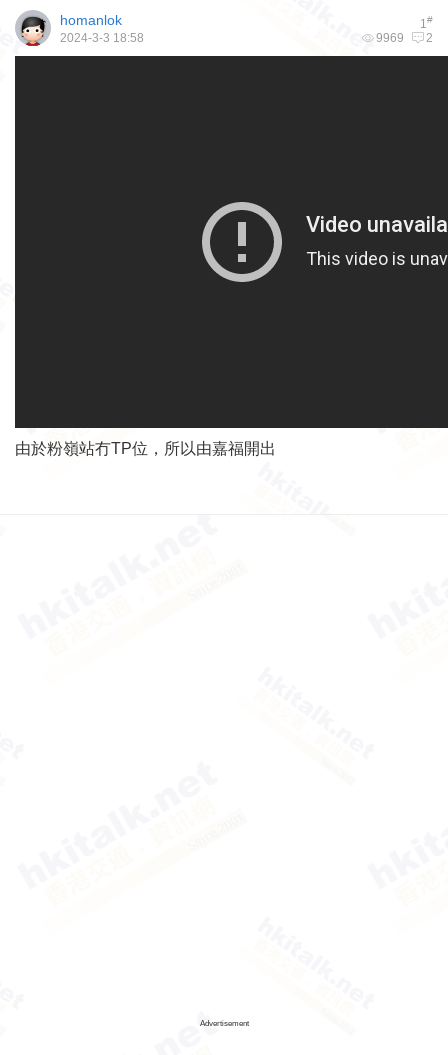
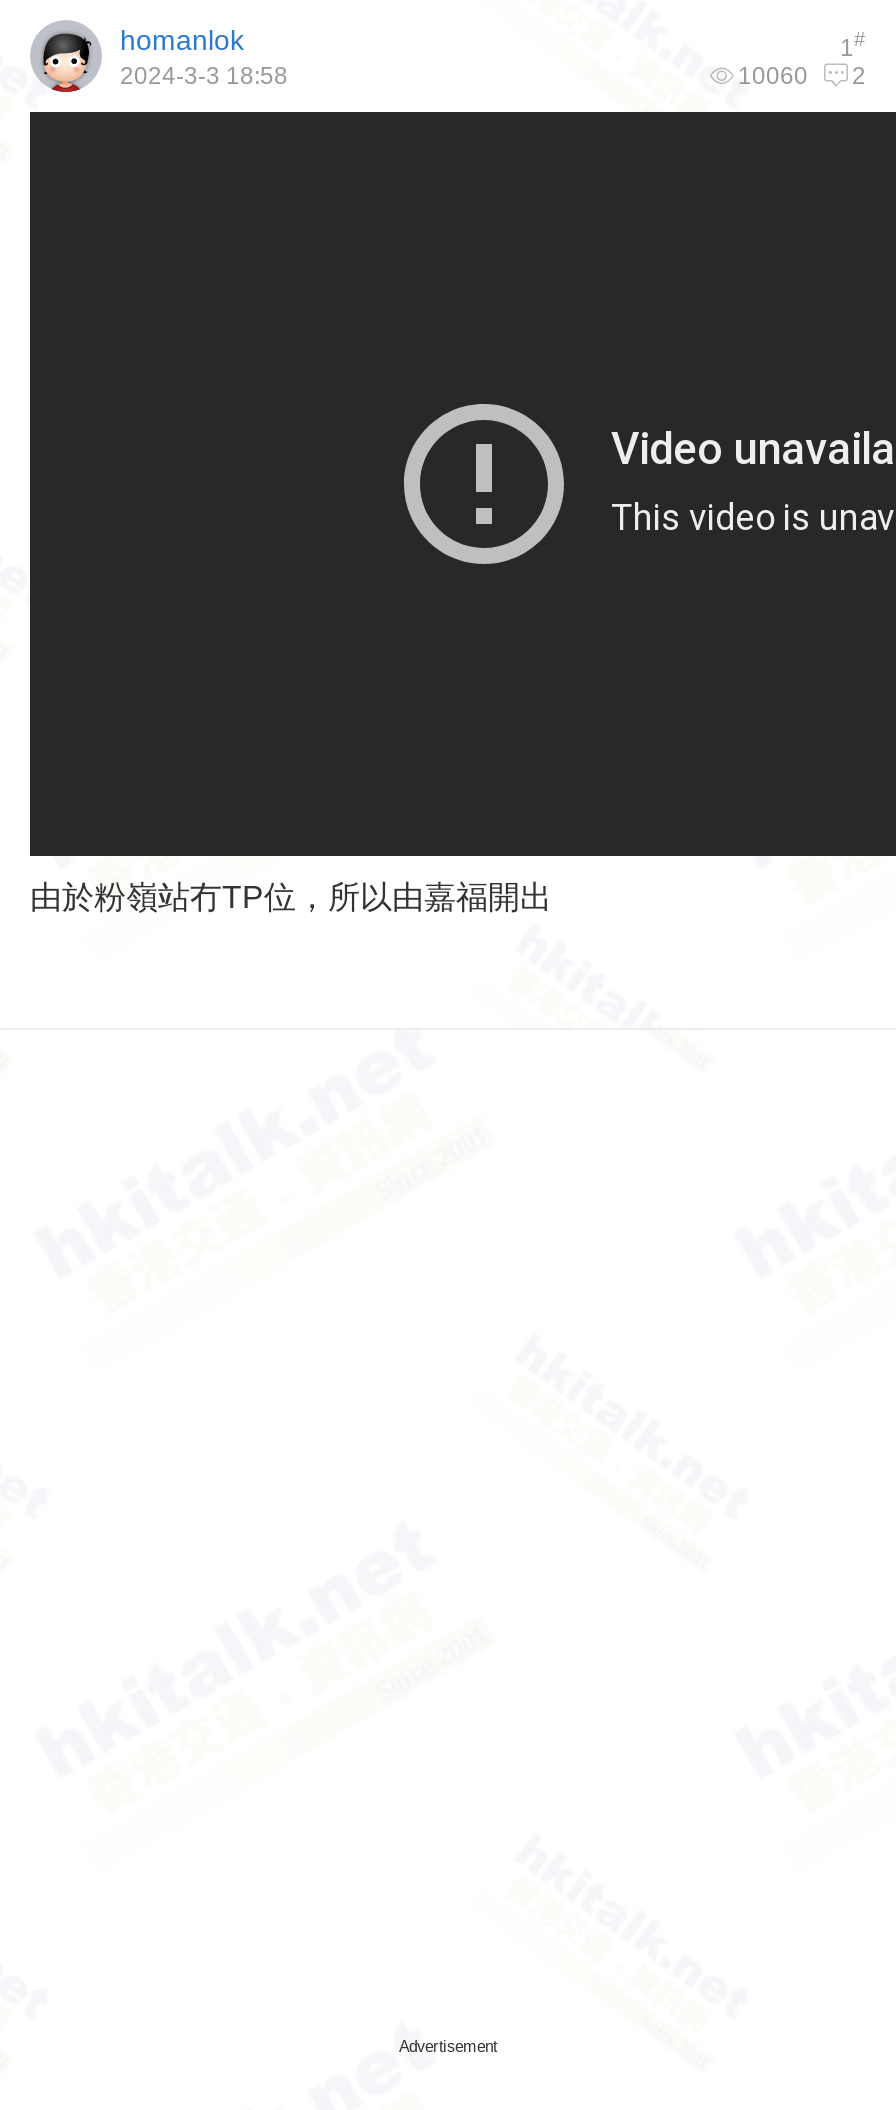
[376,31,433,45] 9969 2 -> [738,62,866,90] 10060 2

